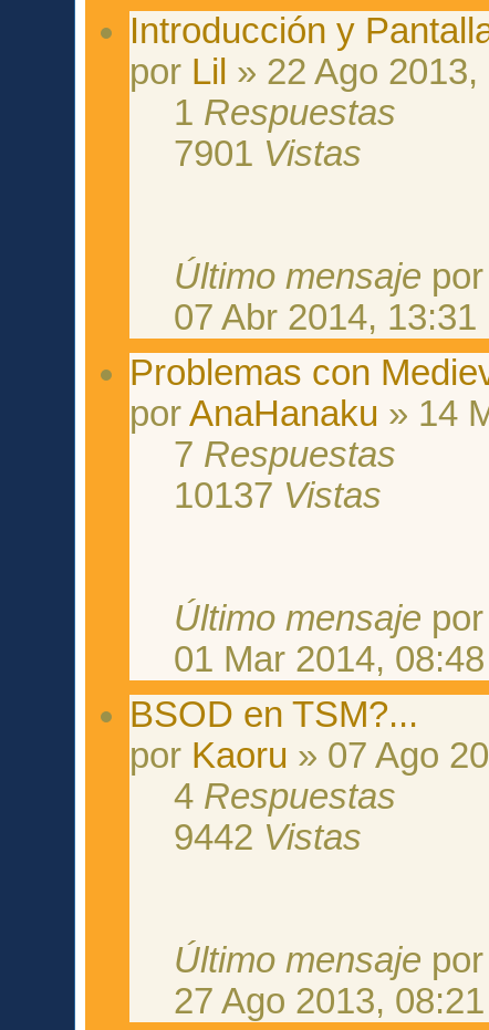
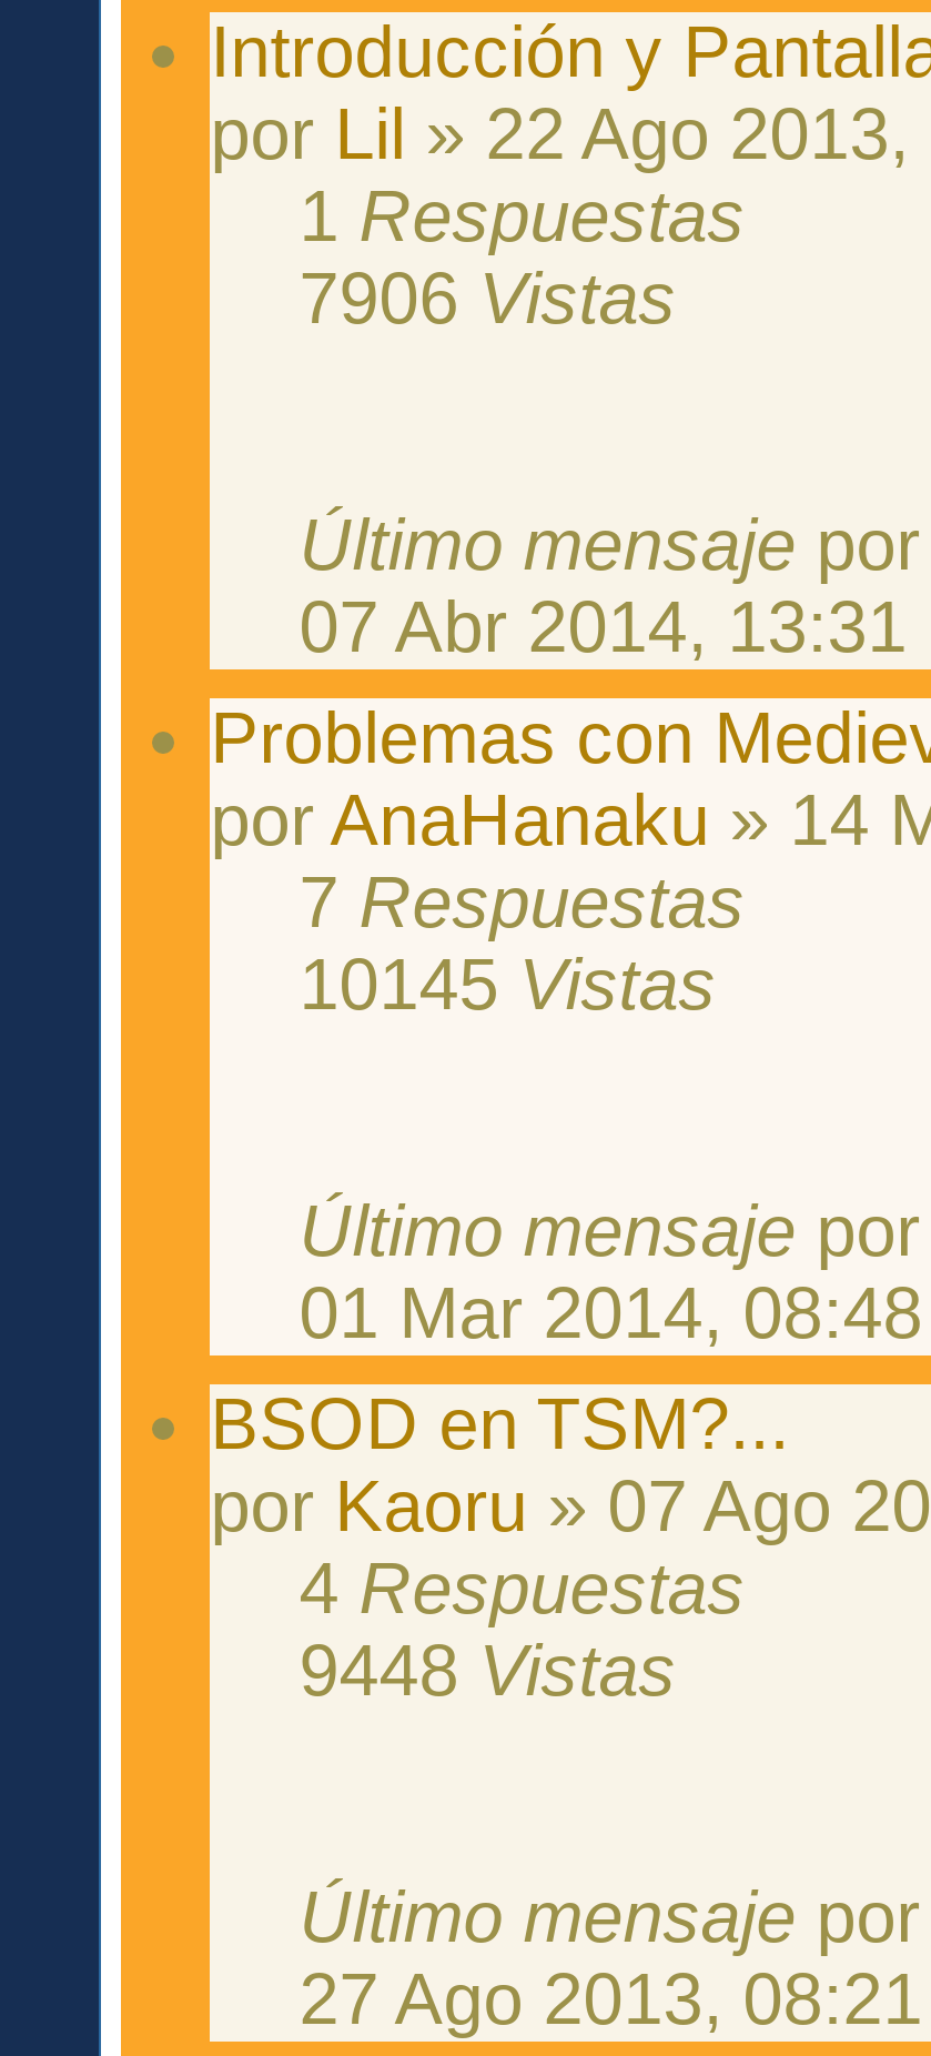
[174,133,362,173] 7901 Vistas -> [299,258,676,338] 7906 Vistas
[174,476,382,516] 10137 Vistas -> [299,945,716,1025] 10145 Vistas
[174,818,362,858] 9442 Vistas -> [299,1631,676,1711] 9448 Vistas

